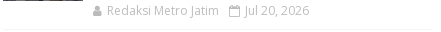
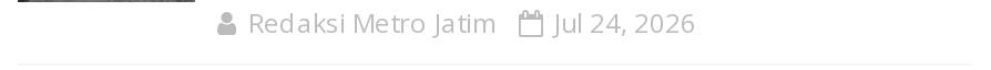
[107,2,309,19] Redaksi Metro Jatim Jul 20, 2026 -> [248,4,696,42] Redaksi Metro Jatim Jul 24, 2026

